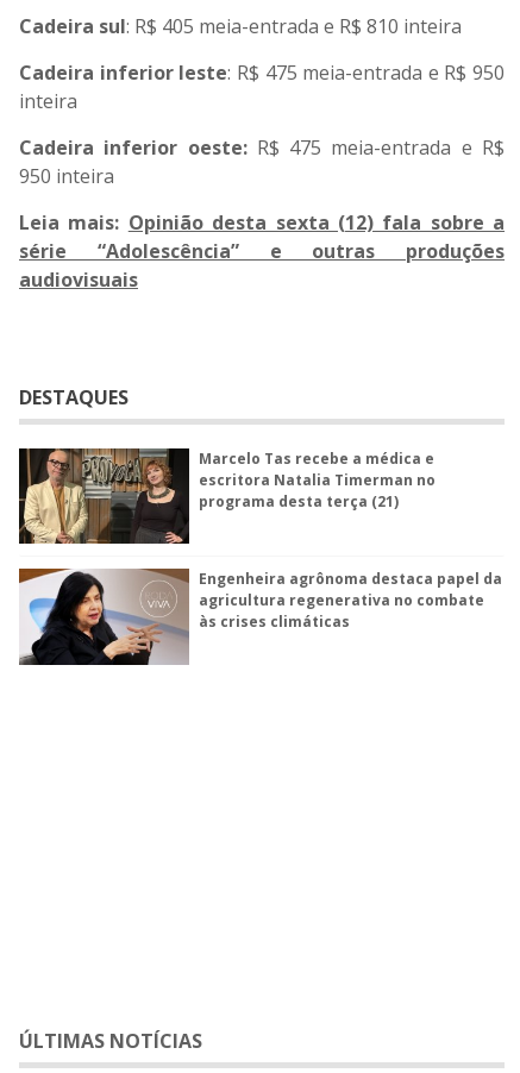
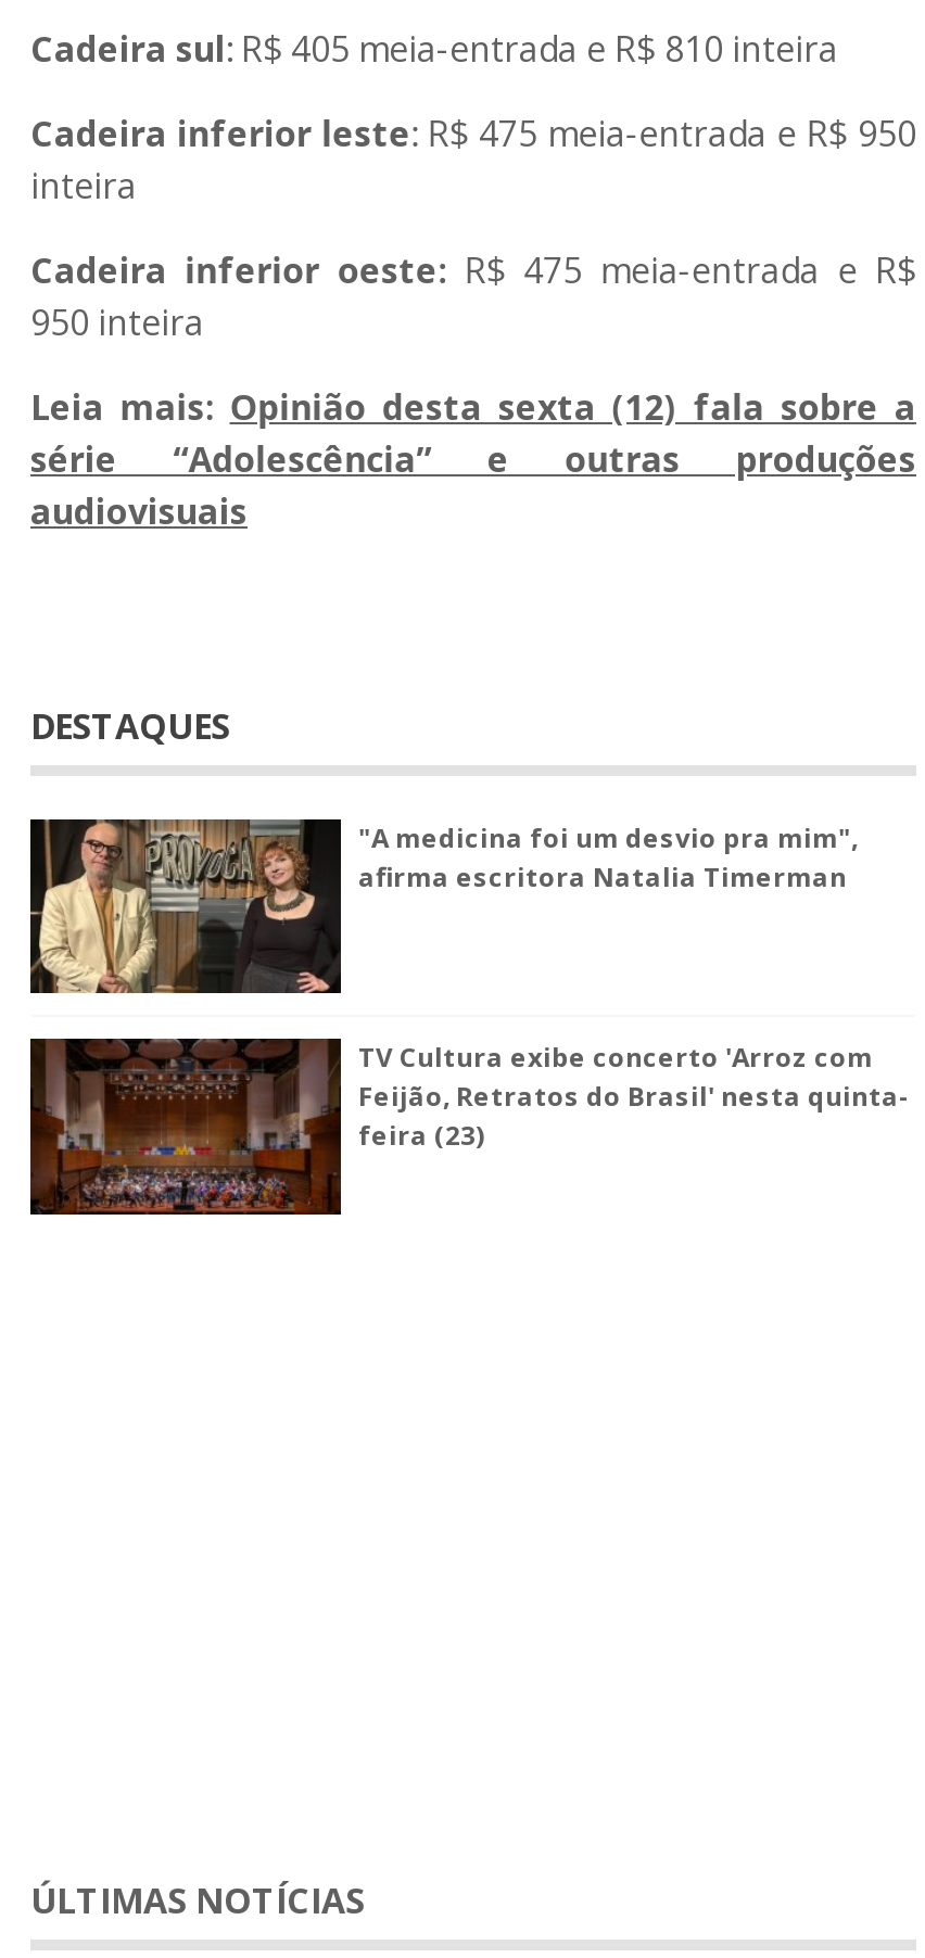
[199,448,436,511] Marcelo Tas recebe a médica e | escritora Natalia Timerman no | programa desta terça (21) -> [358,819,858,895] "A medicina foi um desvio pra mim", | afirma escritora Natalia Timerman
[18,567,502,666] [image] | Engenheira agrônoma destaca papel da | agricultura regenerativa no combate | às crises climáticas -> [28,1037,910,1217] [image] | TV Cultura exibe concerto 'Arroz com | Feijão, Retratos do Brasil' nesta quinta- | feira (23)

